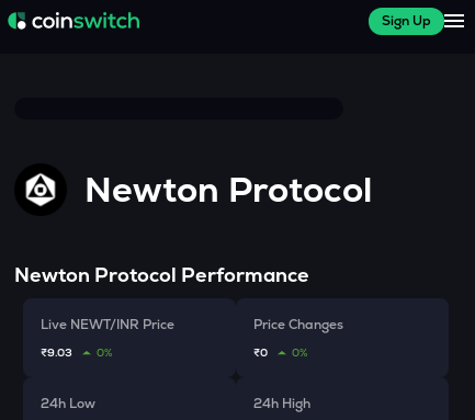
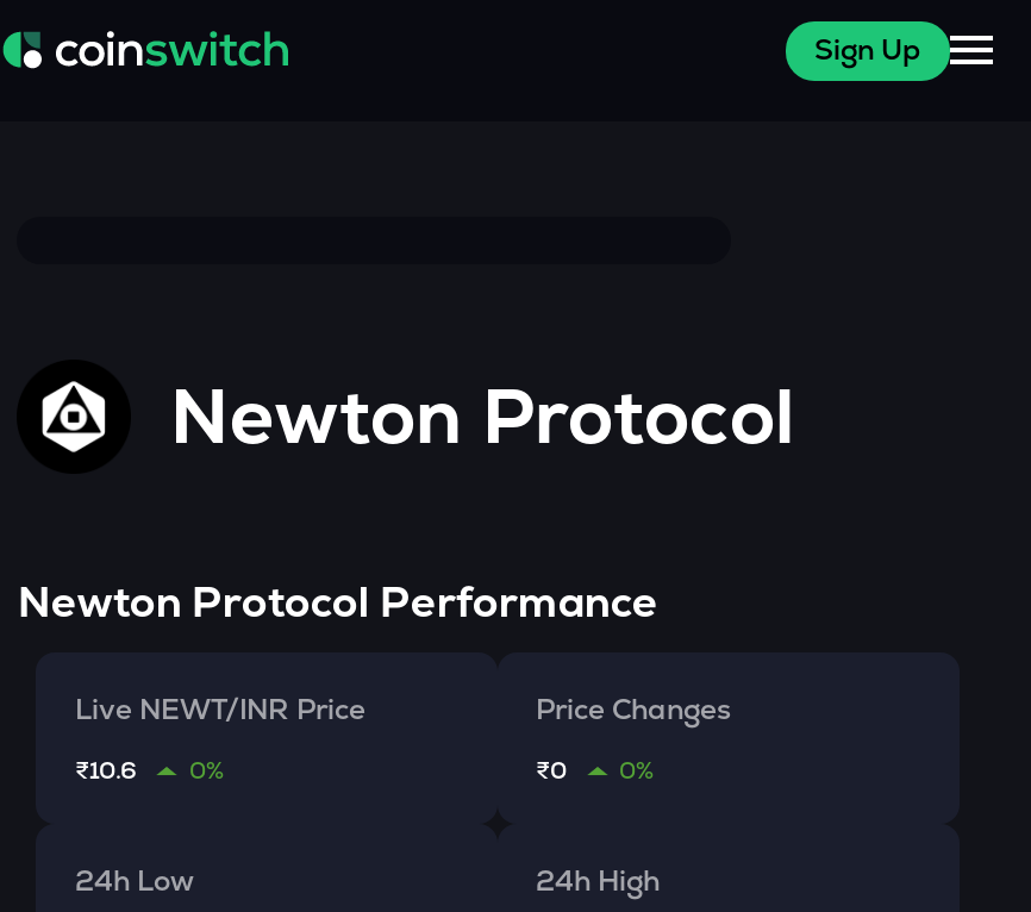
[41,345,114,360] ₹9.03 0% -> [75,755,225,786] ₹10.6 0%

